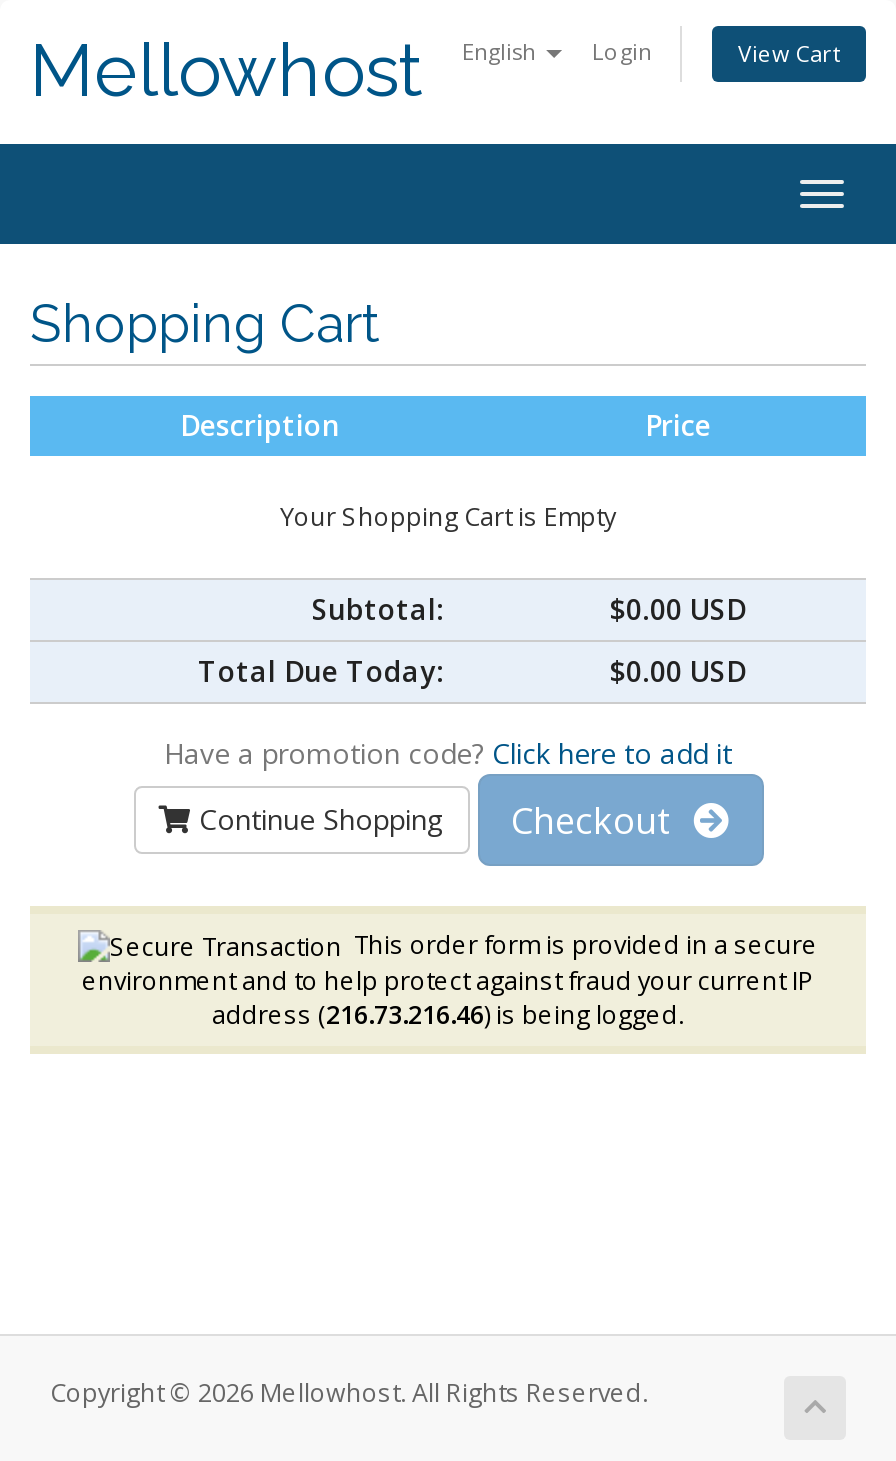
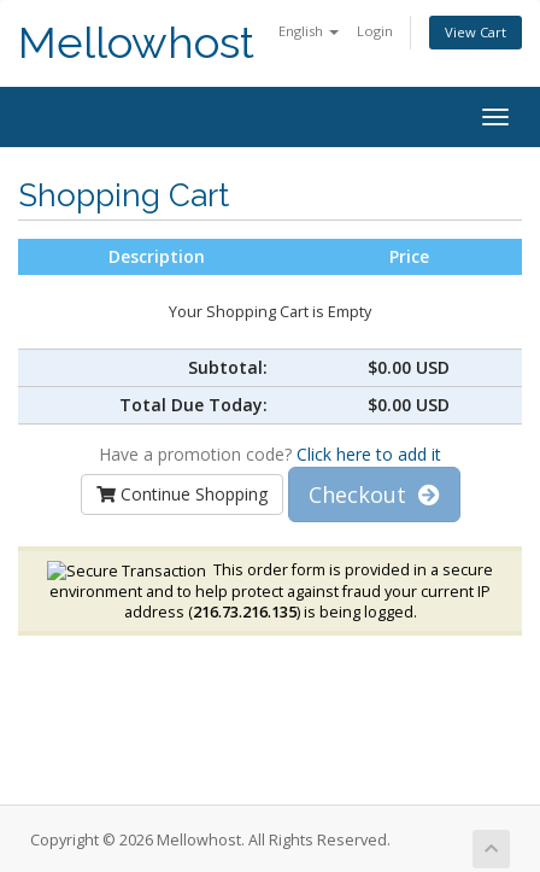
[212,998,684,1032] address (216.73.216.46) is being logged. -> [124,602,416,622] address (216.73.216.135) is being logged.

